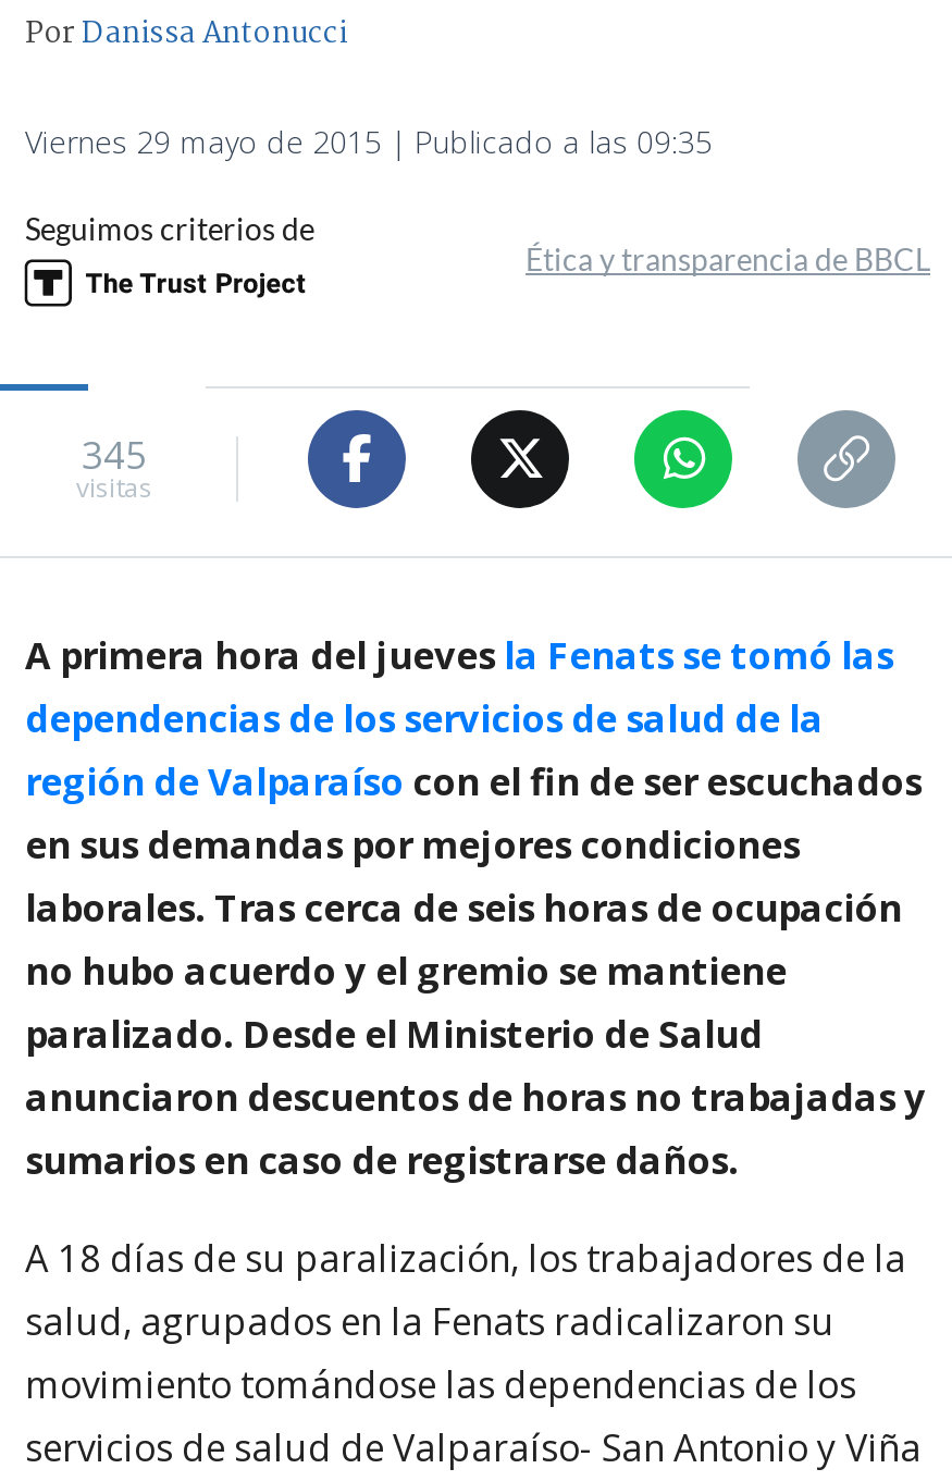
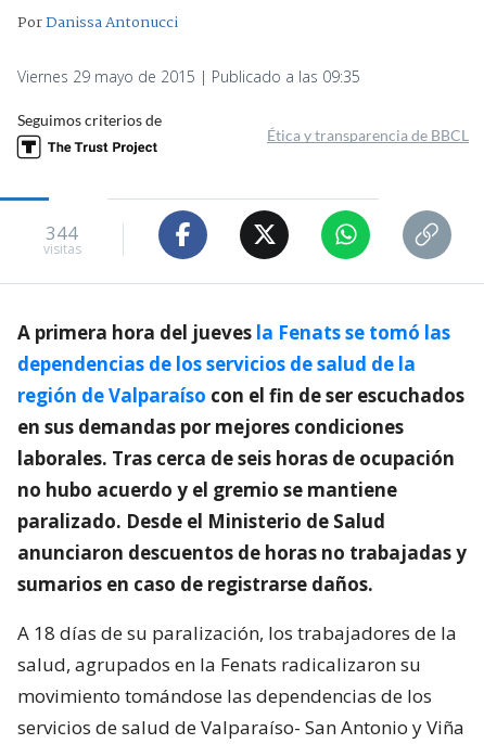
[82,430,147,481] 345 -> [46,220,78,245] 344

